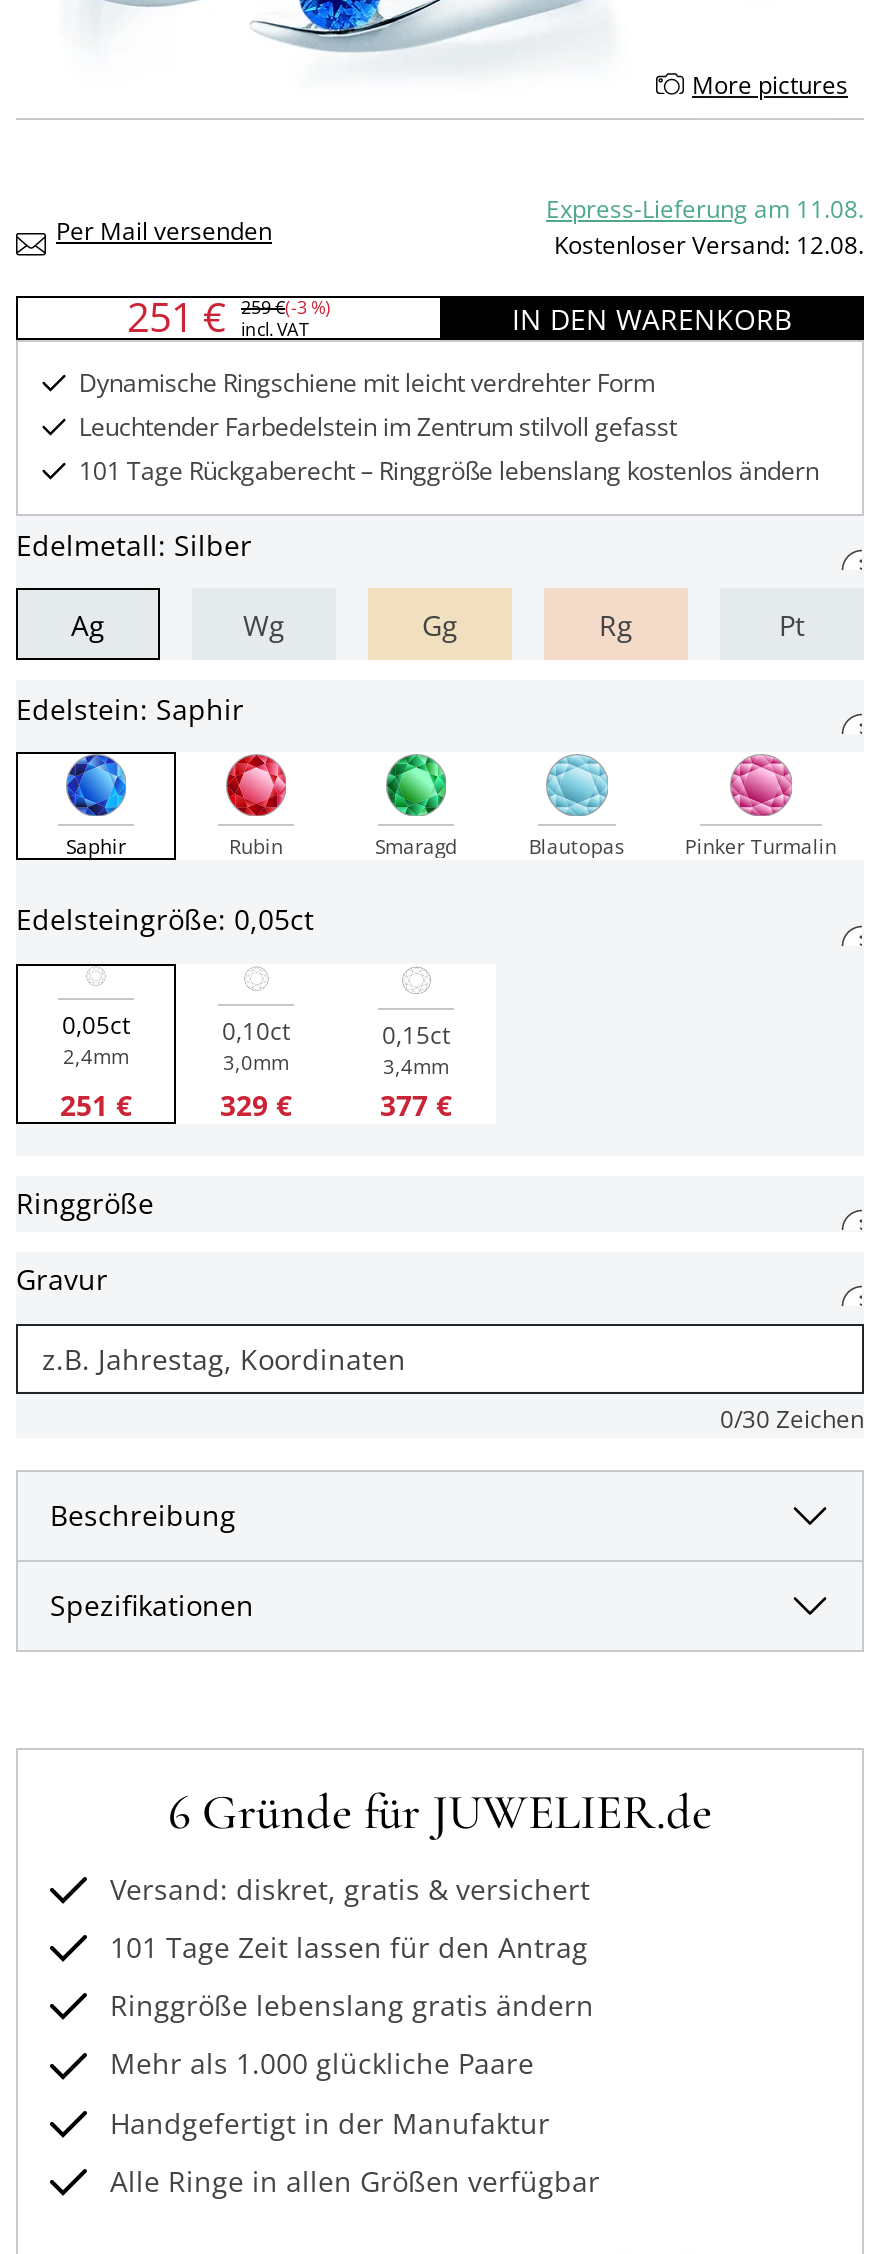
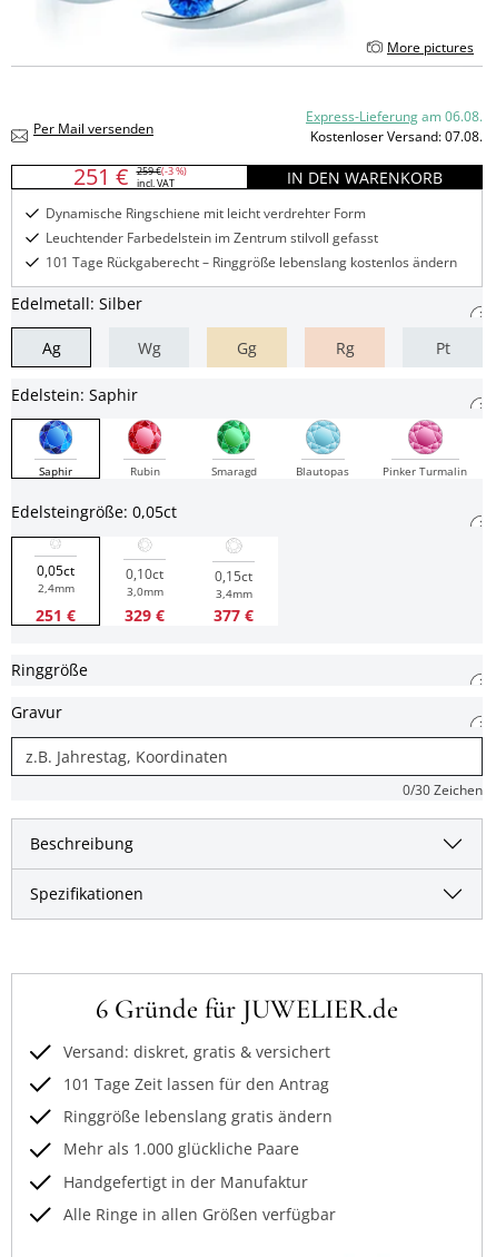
[546,192,864,226] Express-Lieferung am 11.08. -> [306,107,483,126] Express-Lieferung am 06.08.
[554,228,864,262] Kostenloser Versand: 12.08. -> [310,127,483,146] Kostenloser Versand: 07.08.

